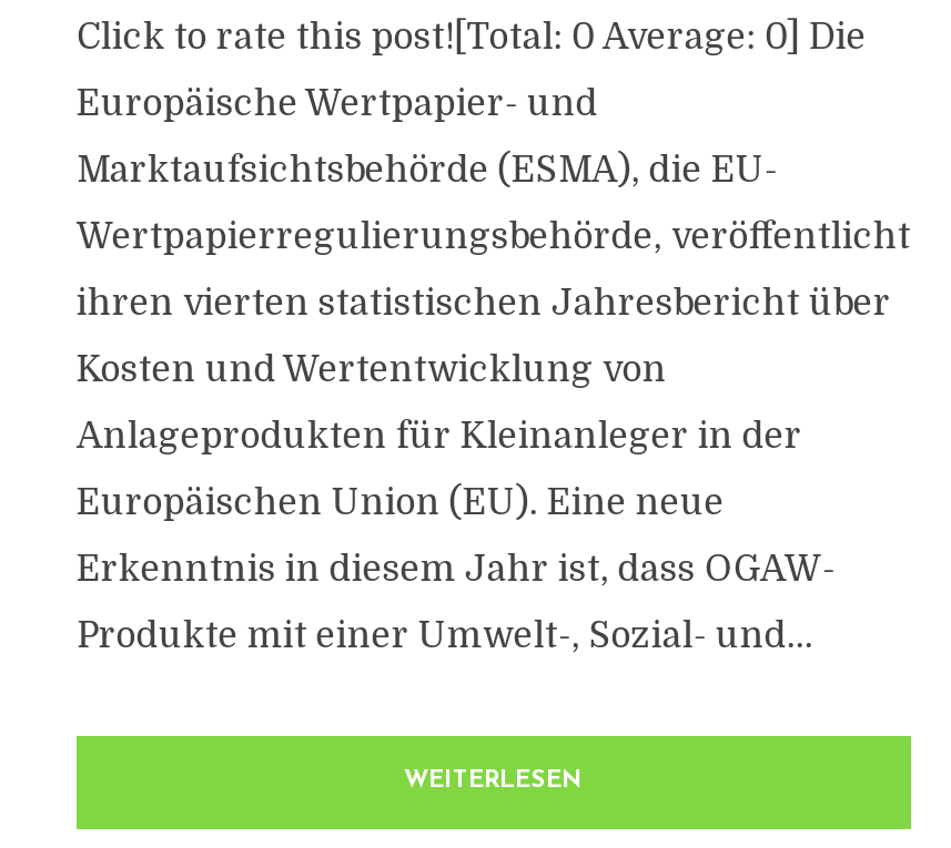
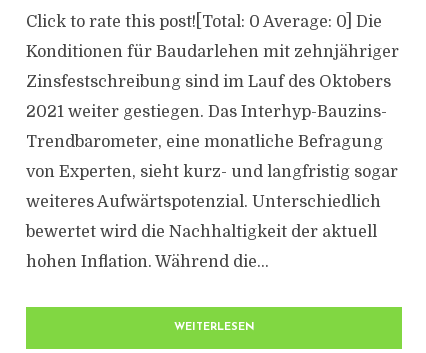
[76,84,911,656] Europäische Wertpapier- und | Marktaufsichtsbehörde (ESMA), die EU- | Wertpapierregulierungsbehörde, veröffentlicht | ihren vierten statistischen Jahresbericht über | Kosten und Wertentwicklung von | Anlageprodukten für Kleinanleger in der | Europäischen Union (EU). Eine neue | Erkenntnis in diesem Jahr ist, dass OGAW- | Produkte mit einer Umwelt-, Sozial- und... -> [26,43,399,271] Konditionen für Baudarlehen mit zehnjähriger | Zinsfestschreibung sind im Lauf des Oktobers | 2021 weiter gestiegen. Das Interhyp-Bauzins- | Trendbarometer, eine monatliche Befragung | von Experten, sieht kurz- und langfristig sogar | weiteres Aufwärtspotenzial. Unterschiedlich | bewertet wird die Nachhaltigkeit der aktuell | hohen Inflation. Während die...

